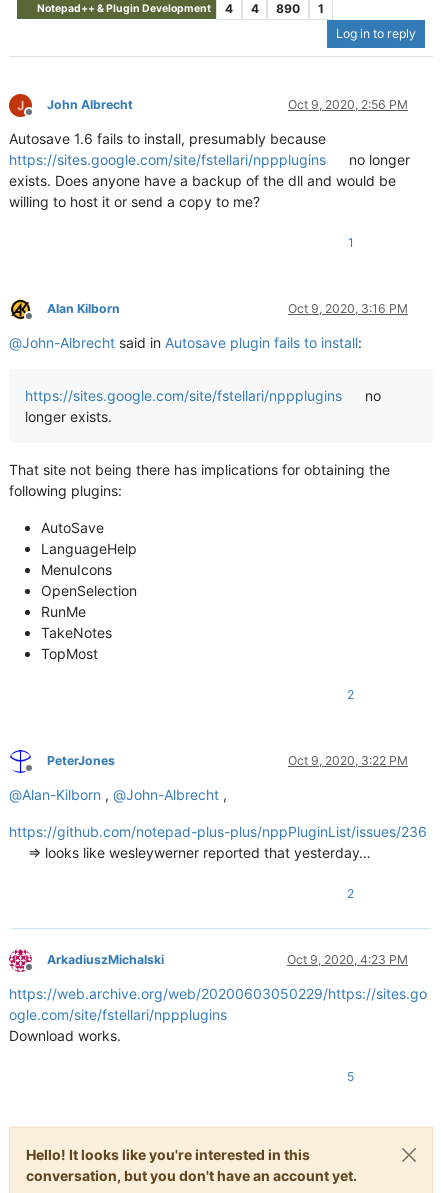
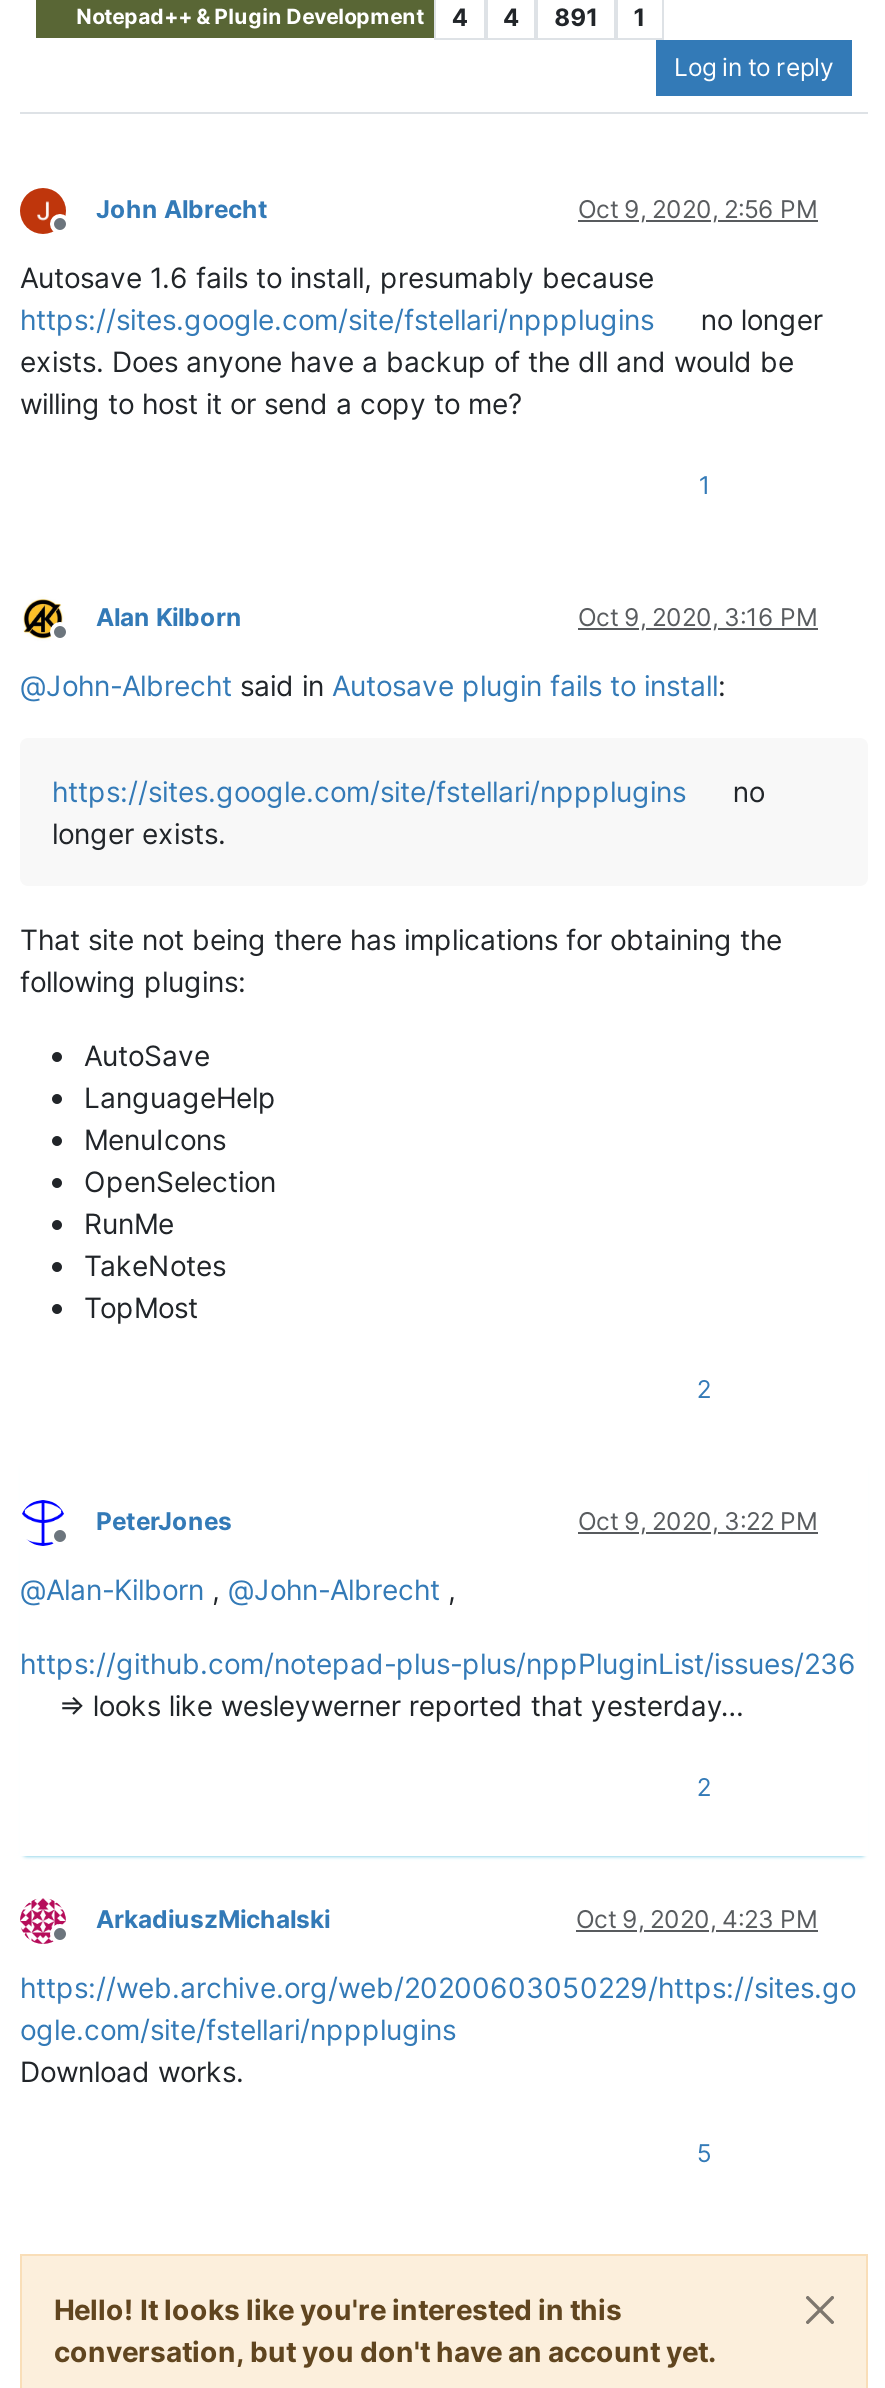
[35,1,324,16] Notepad++ & Plugin Development 4 4 890 1 -> [72,2,645,32] Notepad++ & Plugin Development 4 4 891 1

